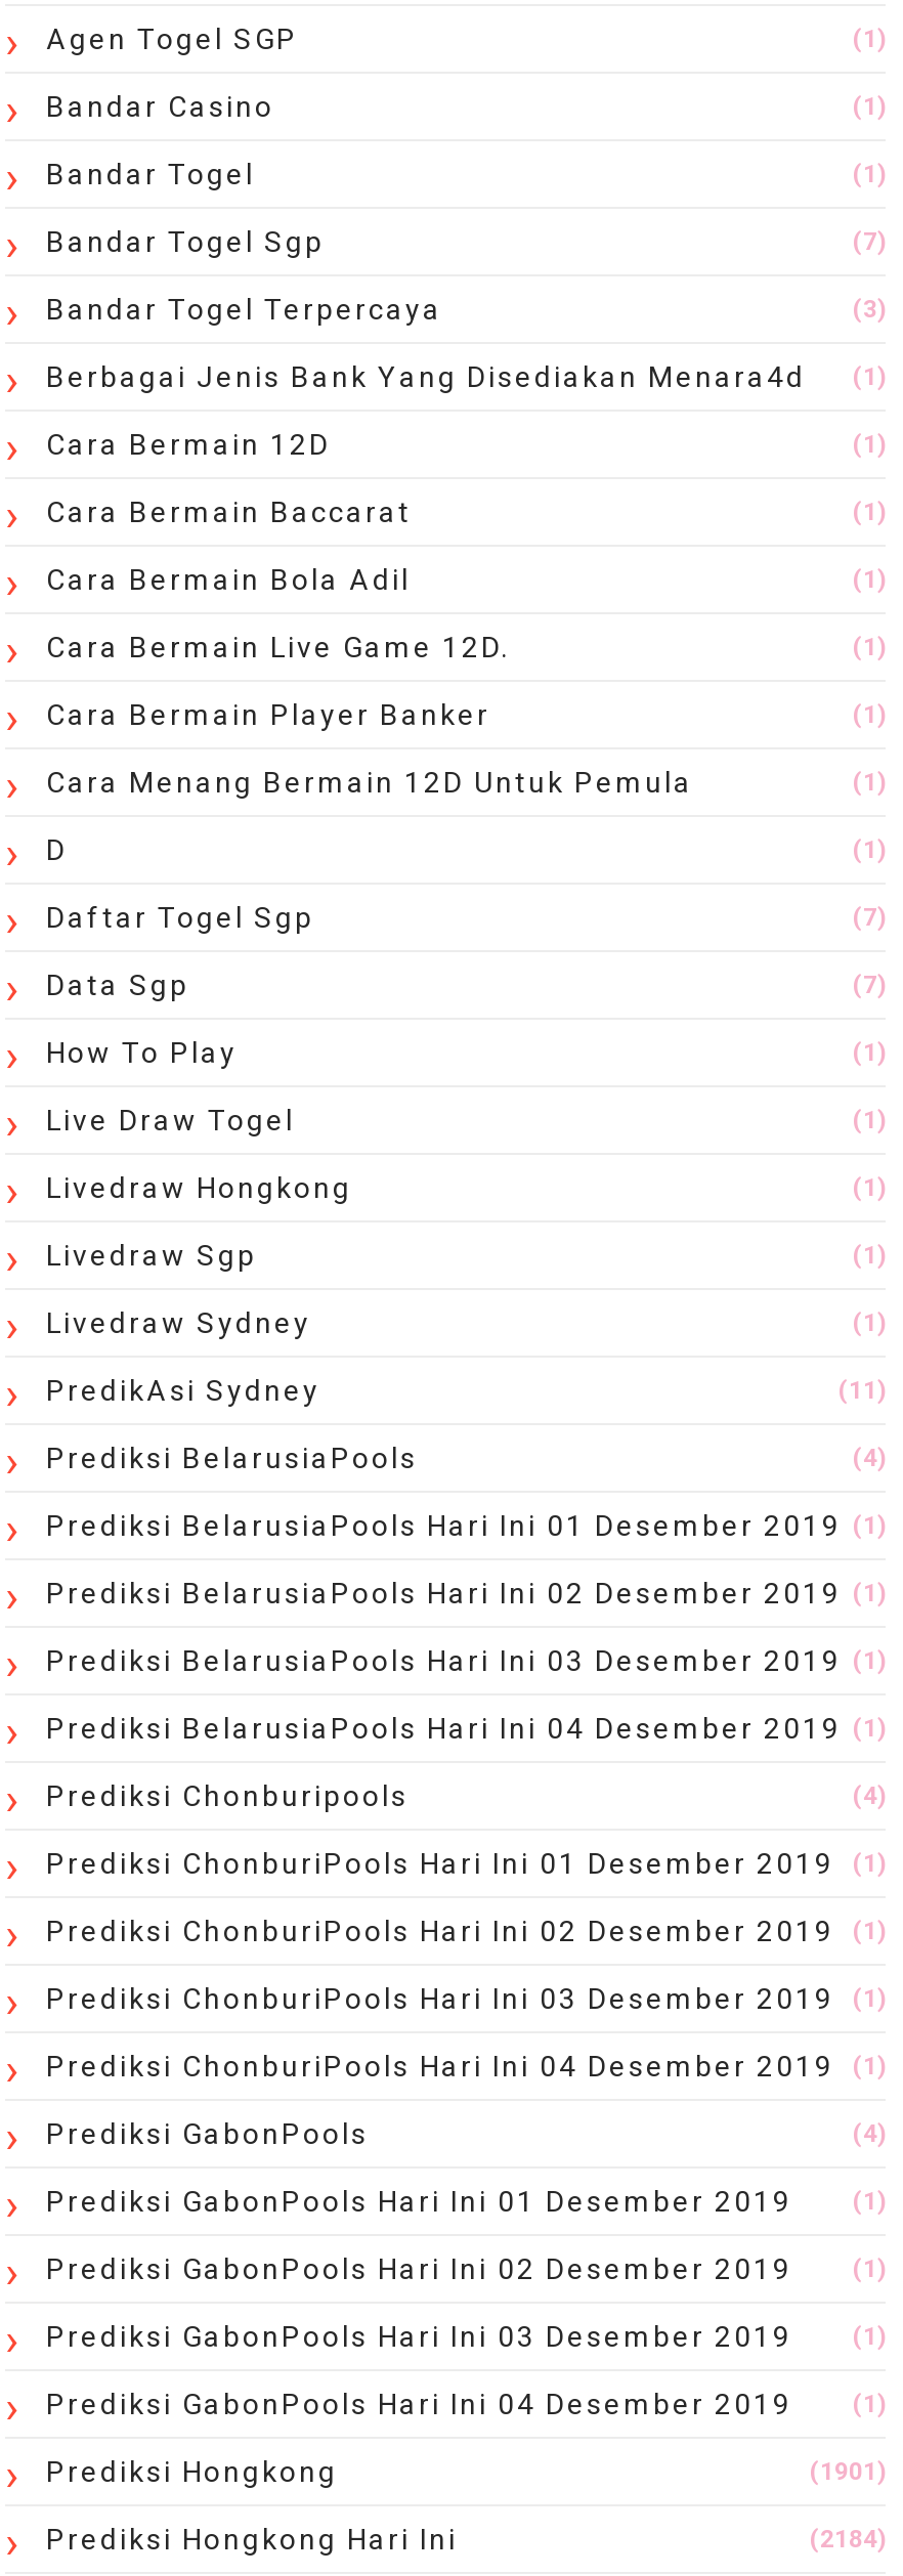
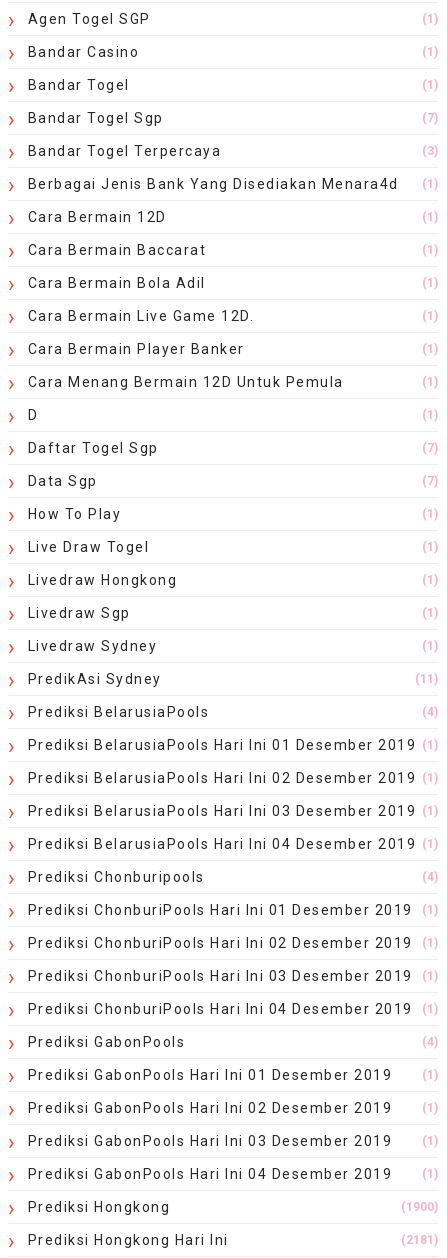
[810,2458,886,2487] (1901) -> [401,1200,438,1214] (1900)
[810,2525,886,2554] (2184) -> [401,1233,438,1247] (2181)

